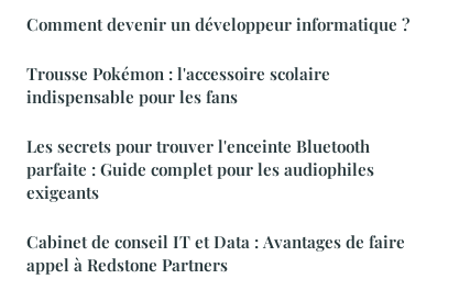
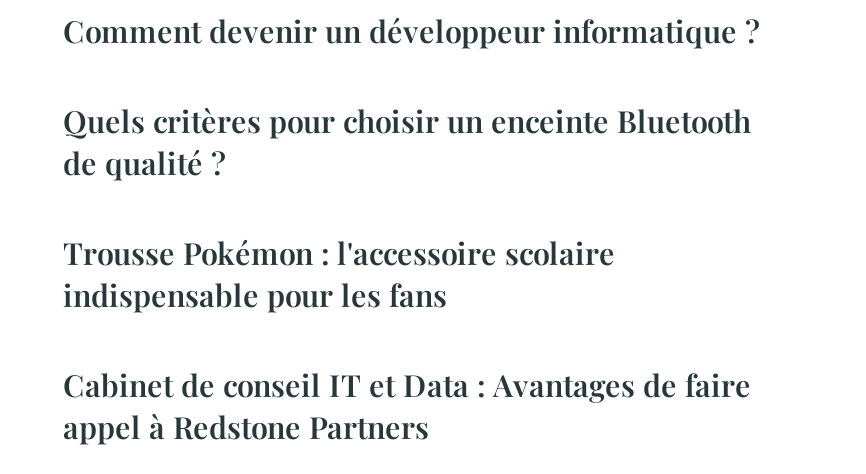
none -> [63,100,751,182] Quels critères pour choisir un enceinte Bluetooth | de qualité ?
moved [26,62,330,107] -> [63,232,615,314]: Trousse Pokémon : l'accessoire scolaire | indispensable pour les fans
[26,135,374,203] Les secrets pour trouver l'enceinte Bluetooth | parfaite : Guide complet pour les audiophiles | exigeants -> none

